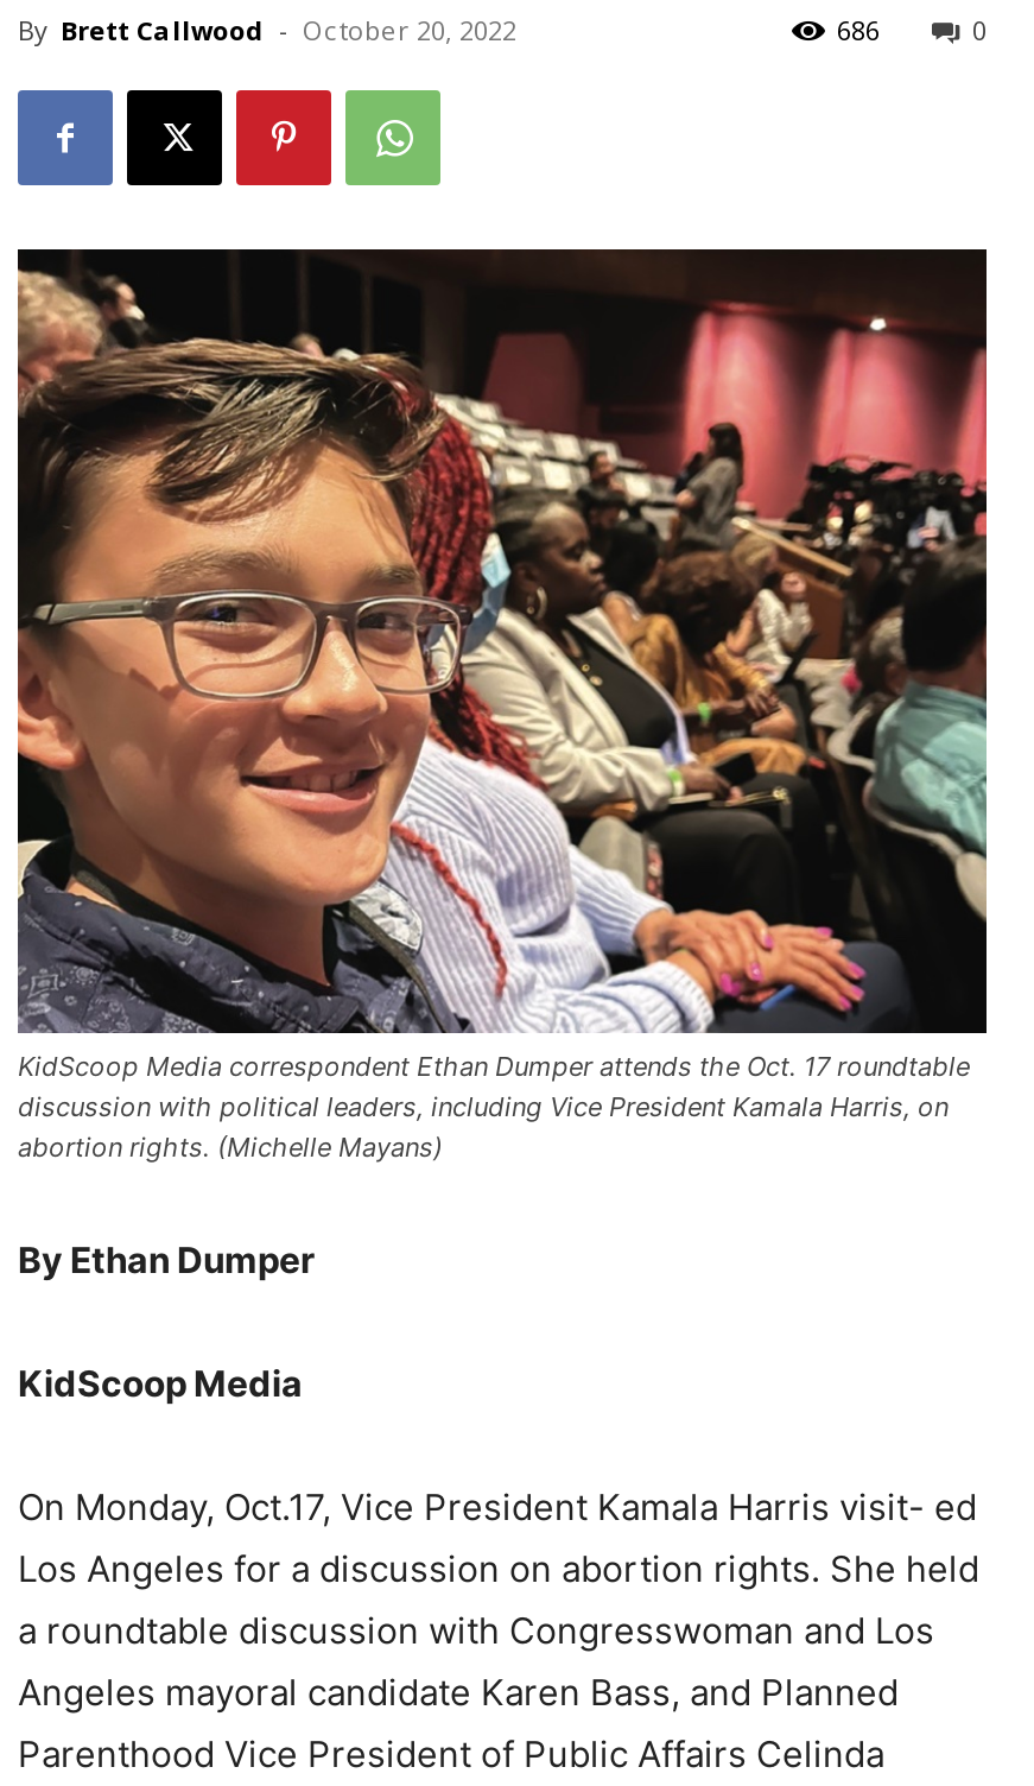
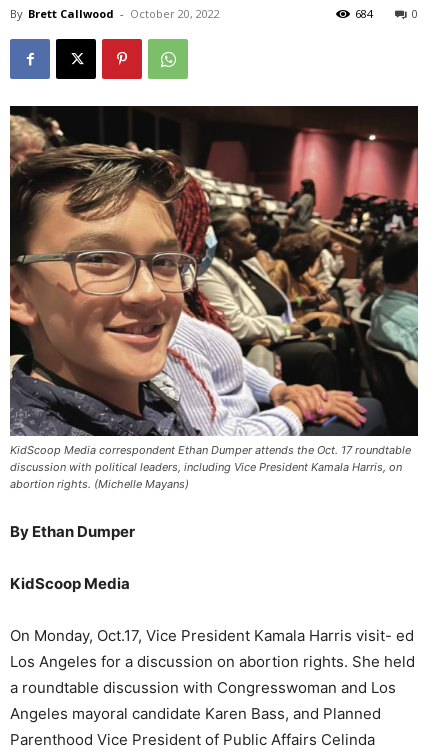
[837,12,880,47] 686 -> [355,6,373,21] 684

